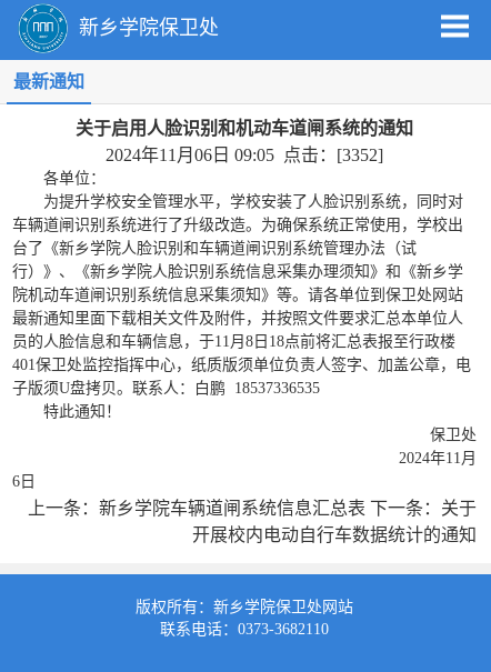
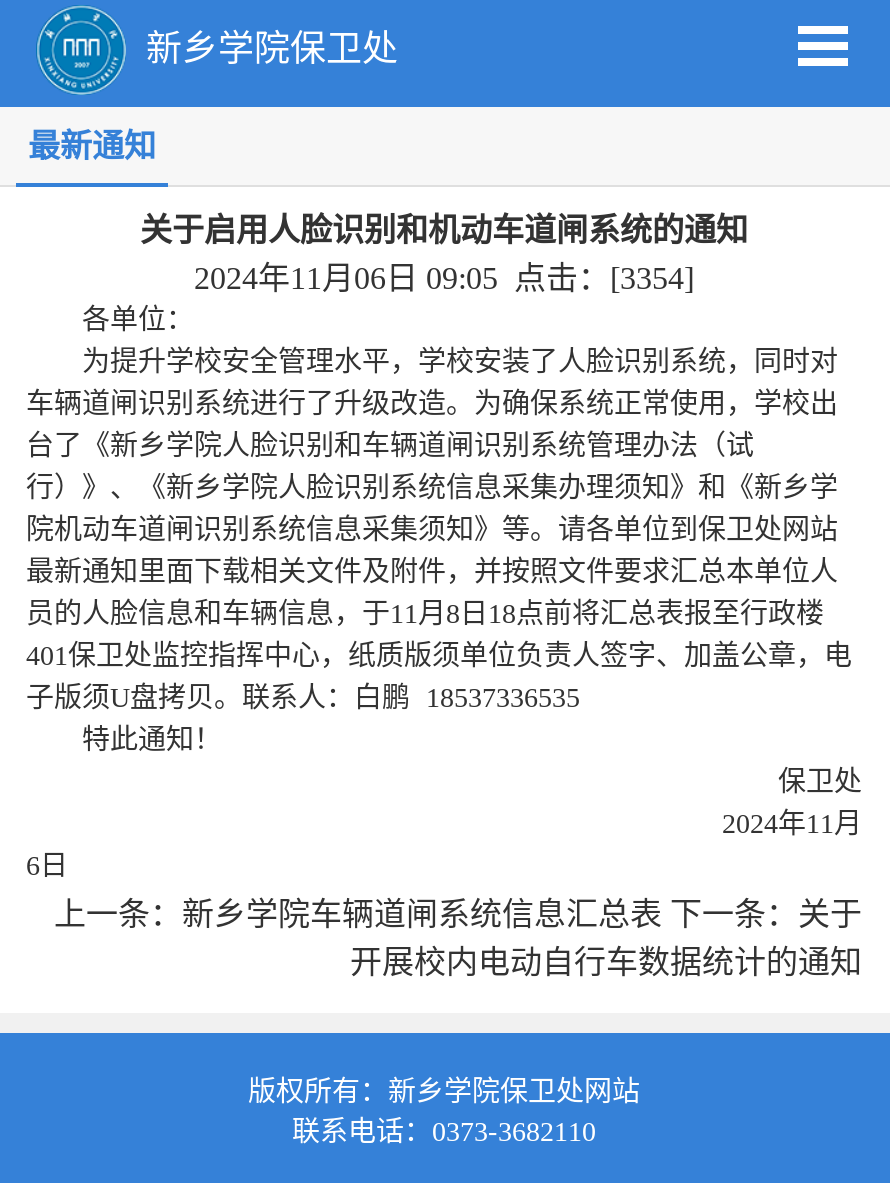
[106,146,383,164] 2024年11月06日 09:05 点击：[3352] -> [194,261,694,295] 2024年11月06日 09:05 点击：[3354]

